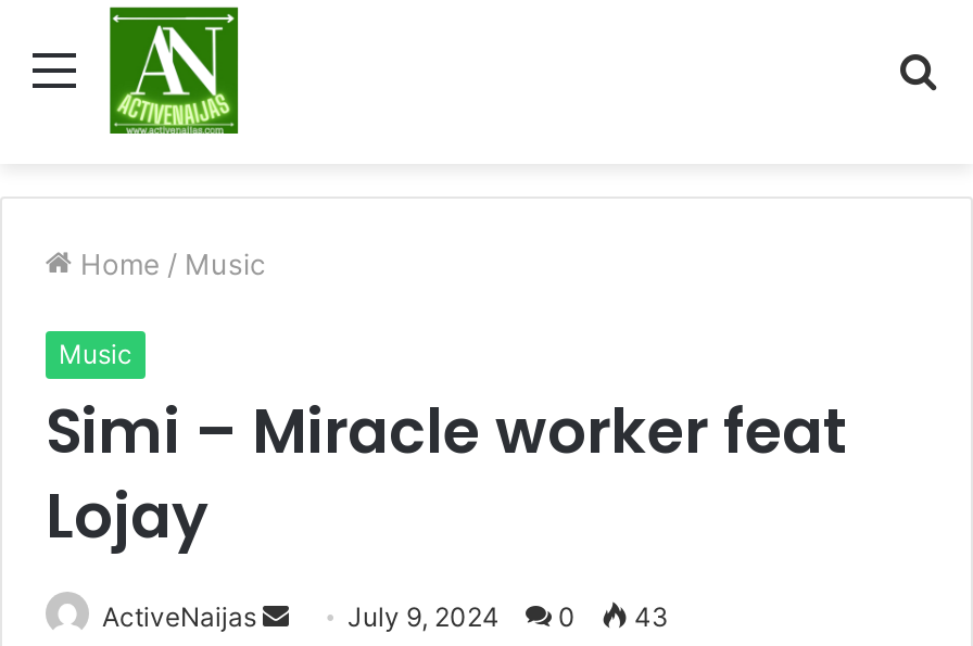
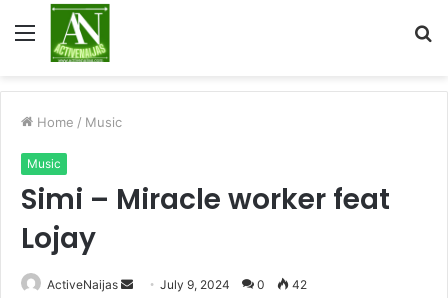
[628,600,669,633] 43 -> [289,277,307,292] 42

